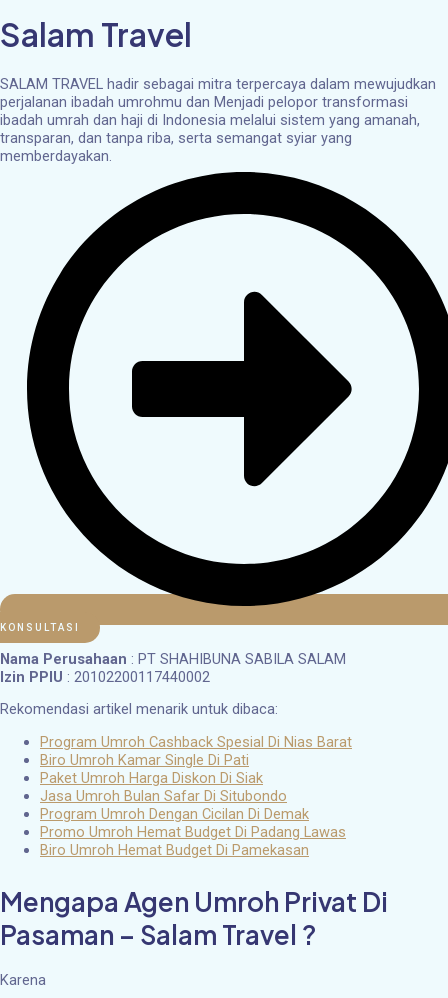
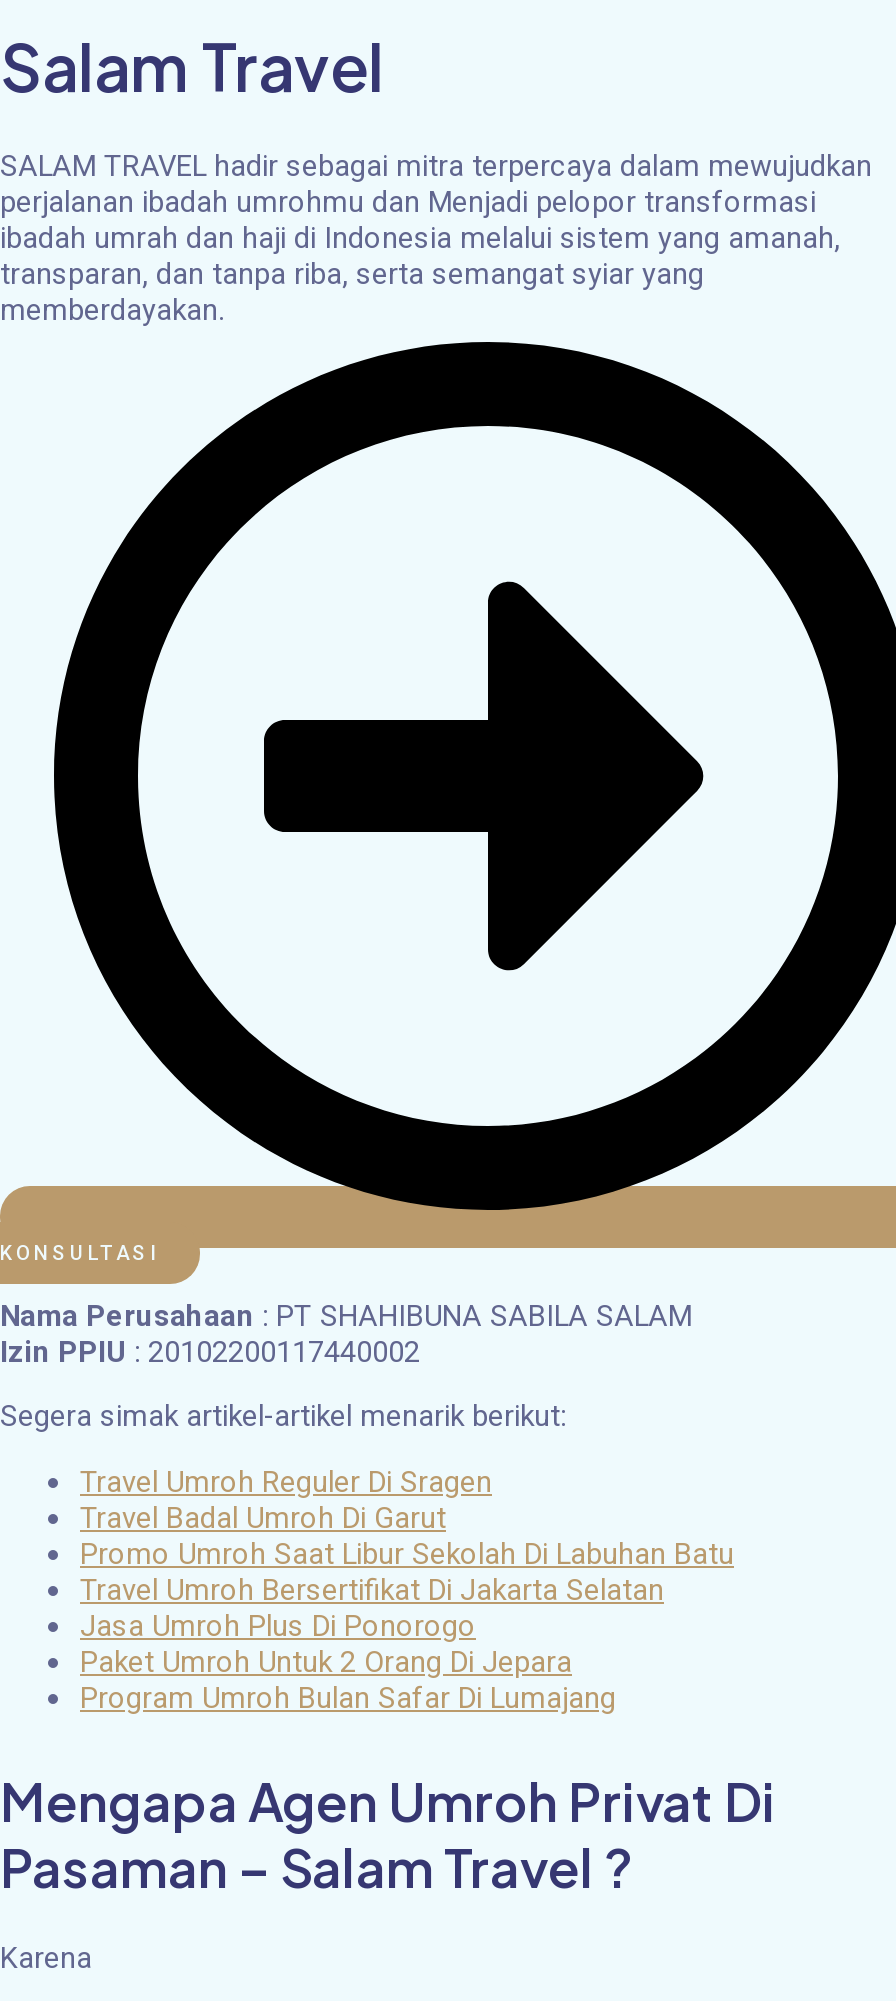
[0,700,278,718] Rekomendasi artikel menarik untuk dibaca: -> [0,1398,566,1434] Segera simak artikel-artikel menarik berikut:
[40,733,352,859] Program Umroh Cashback Spesial Di Nias Barat | Biro Umroh Kamar Single Di Pati | Paket Umroh Harga Diskon Di Siak | Jasa Umroh Bulan Safar Di Situbondo | Program Umroh Dengan Cicilan Di Demak | Promo Umroh Hemat Budget Di Padang Lawas | Biro Umroh Hemat Budget Di Pamekasan -> [80,1463,734,1715] Travel Umroh Reguler Di Sragen | Travel Badal Umroh Di Garut | Promo Umroh Saat Libur Sekolah Di Labuhan Batu | Travel Umroh Bersertifikat Di Jakarta Selatan | Jasa Umroh Plus Di Ponorogo | Paket Umroh Untuk 2 Orang Di Jepara | Program Umroh Bulan Safar Di Lumajang

